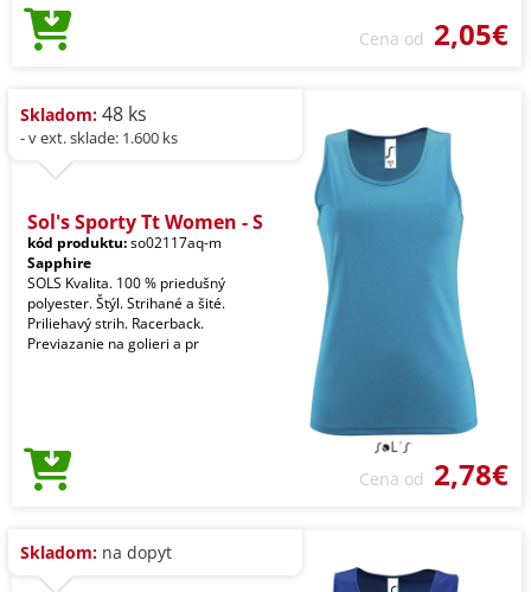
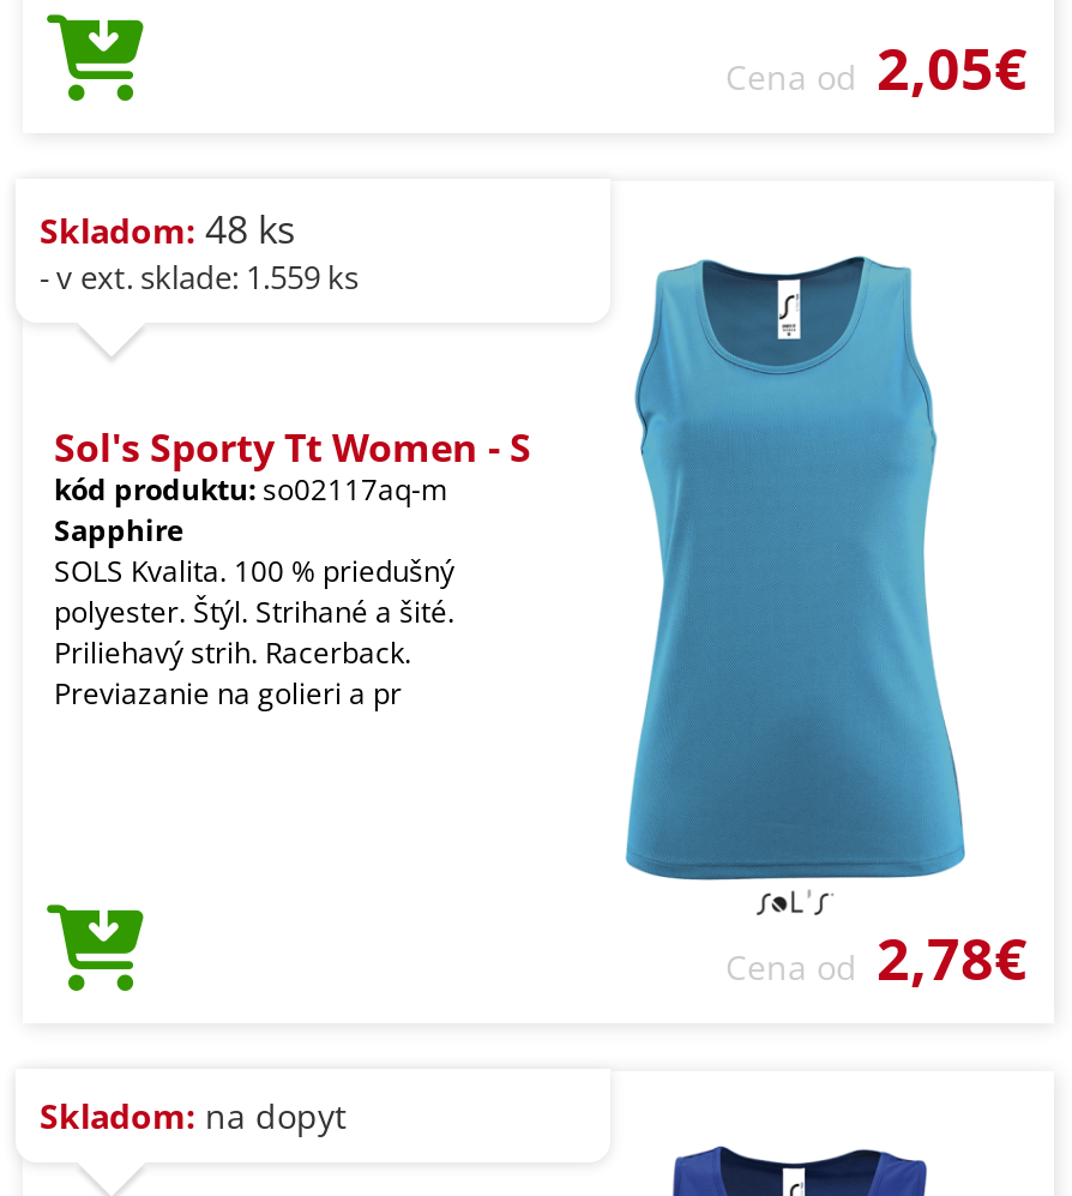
[20,126,178,148] - v ext. sklade: 1.600 ks -> [40,254,359,298] - v ext. sklade: 1.559 ks

